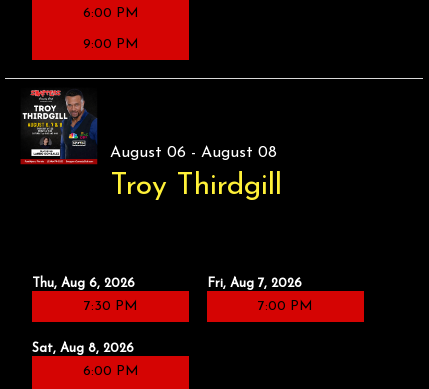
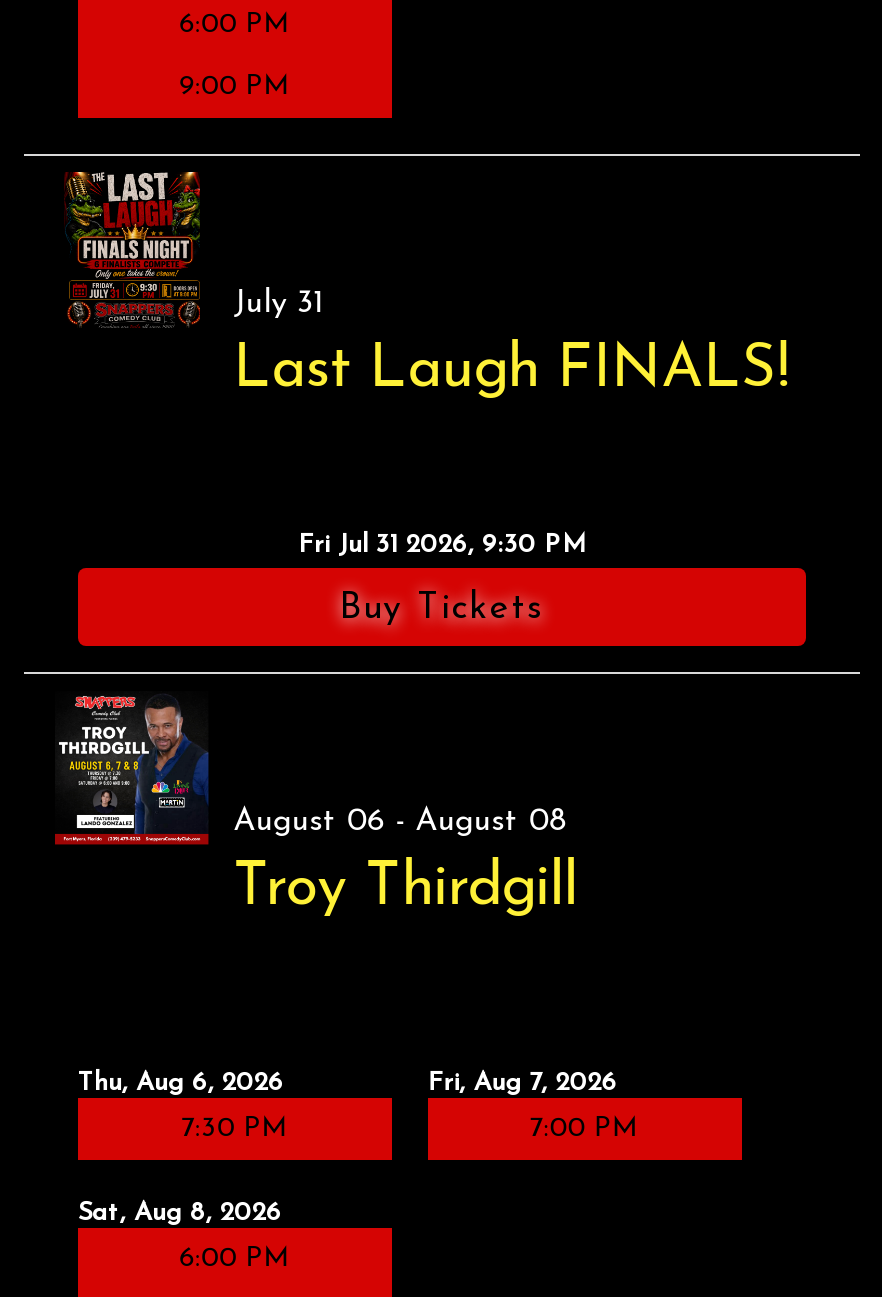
none -> [64,170,789,628] [image] | July 31 | Last Laugh FINALS! | Fri Jul 31 2026, 9:30 PM | Buy Tickets

